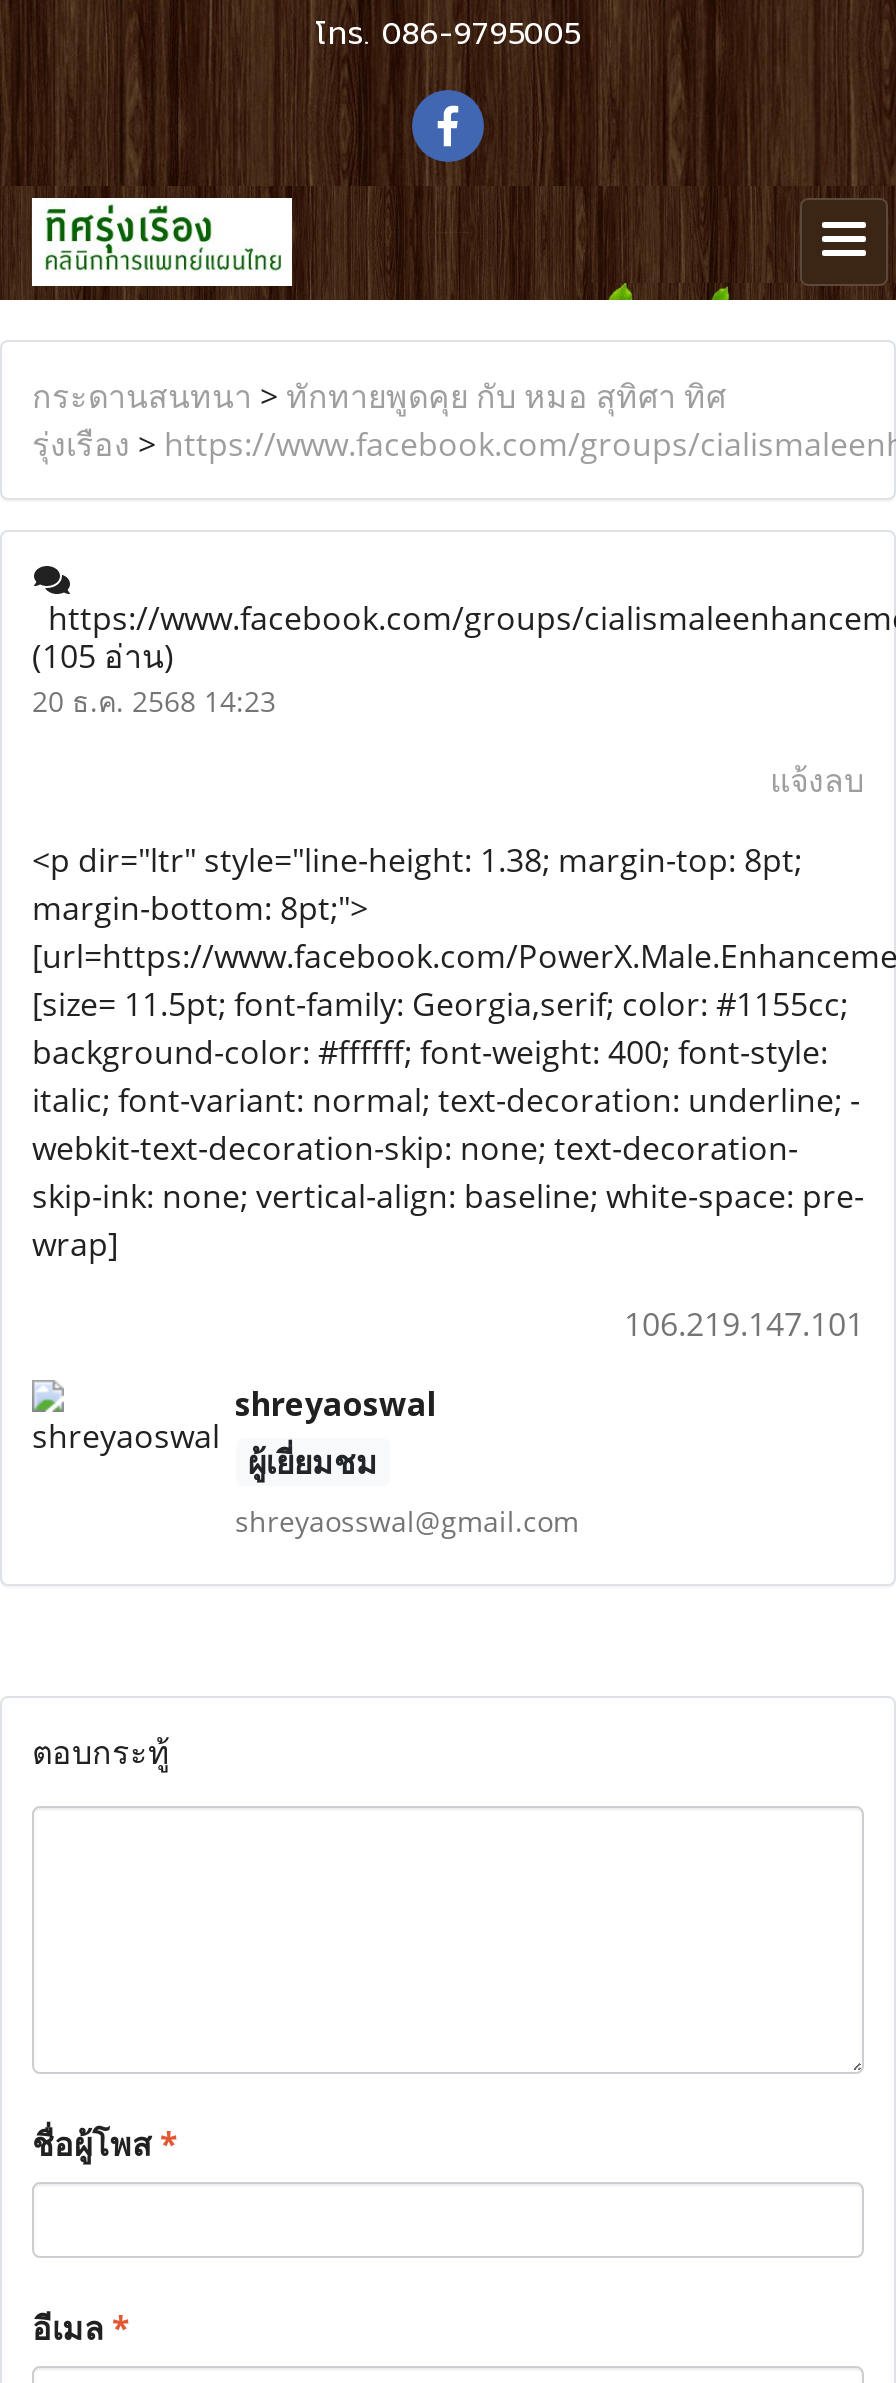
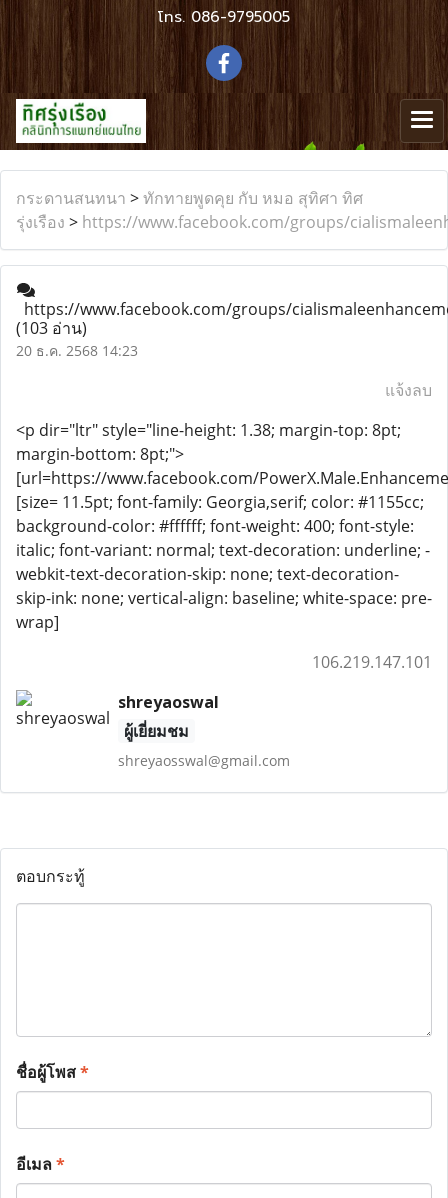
[32,634,174,678] (105 อ่าน) -> [16,317,87,339] (103 อ่าน)

